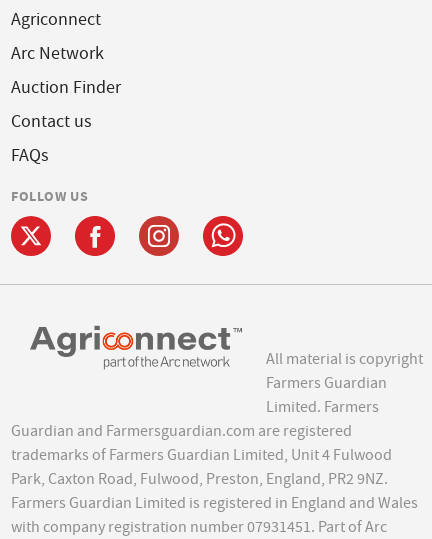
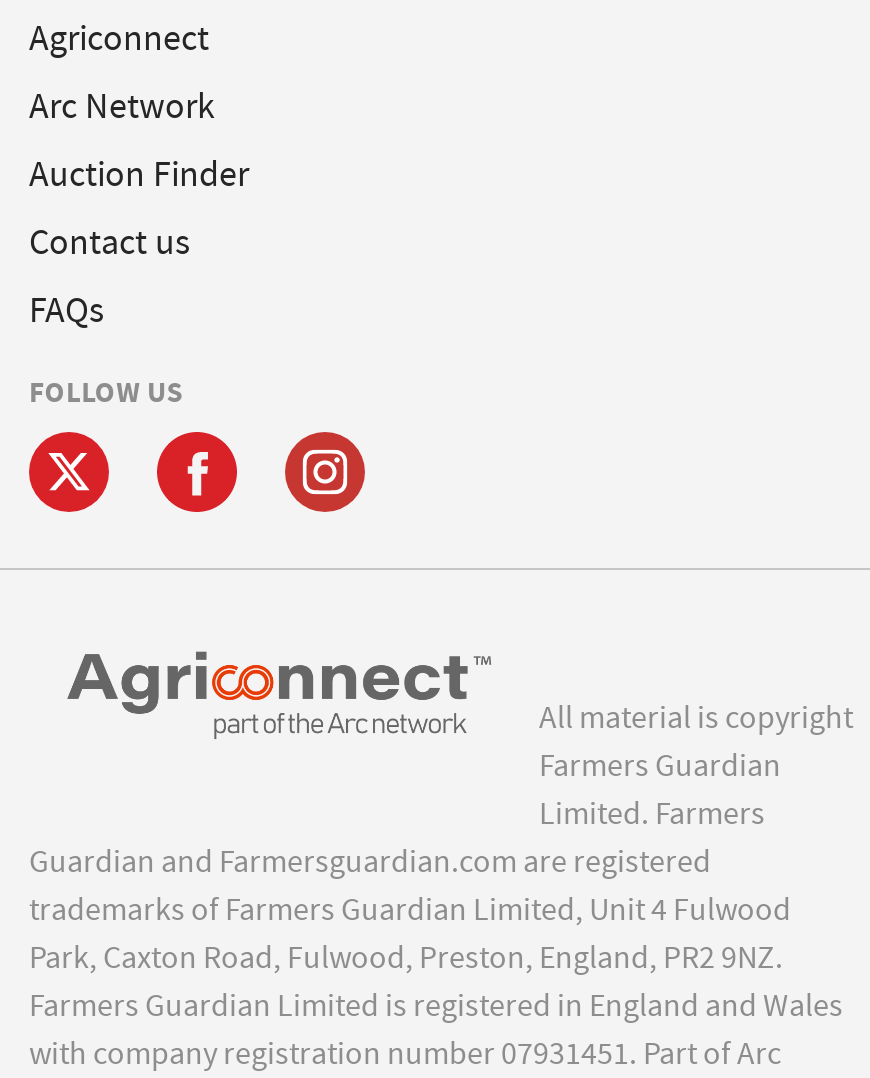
[202,215,244,257] [image] -> none

